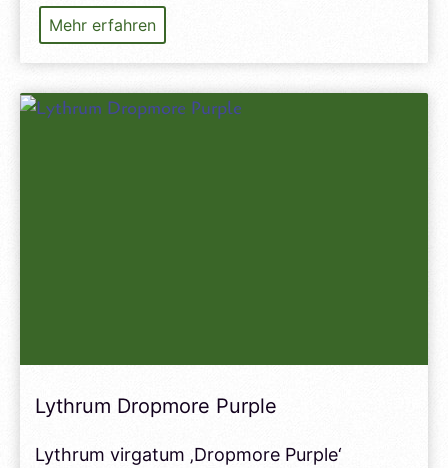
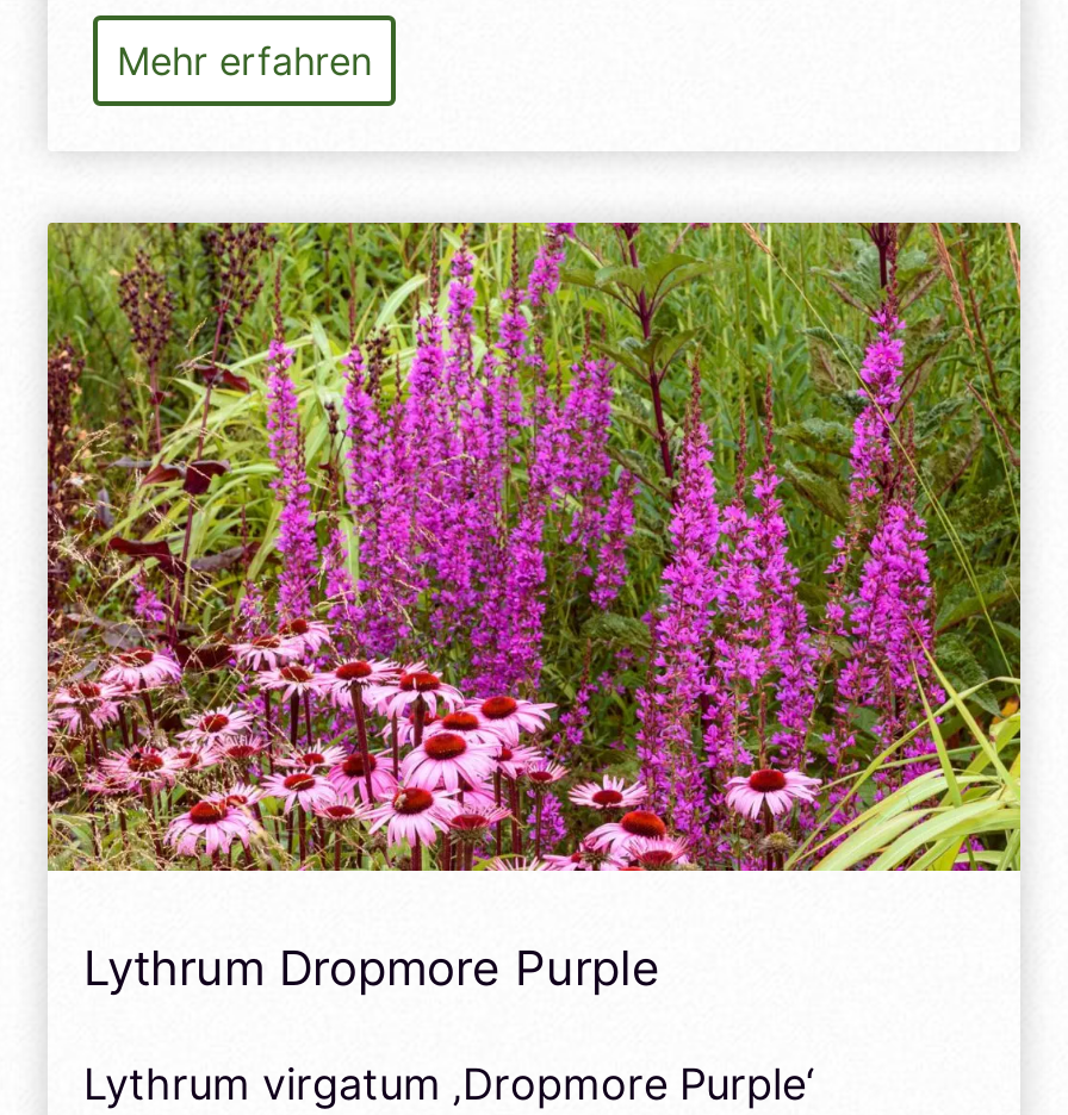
none -> [45,222,1023,874] [image]

